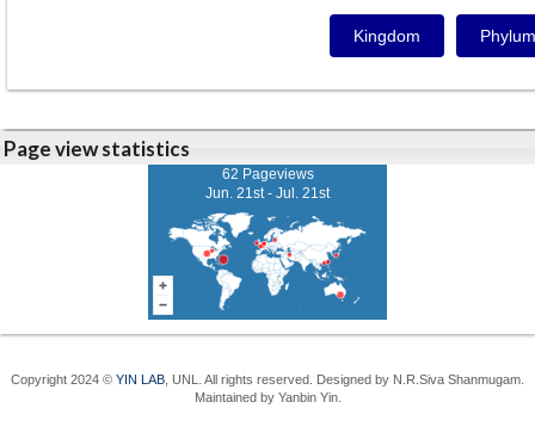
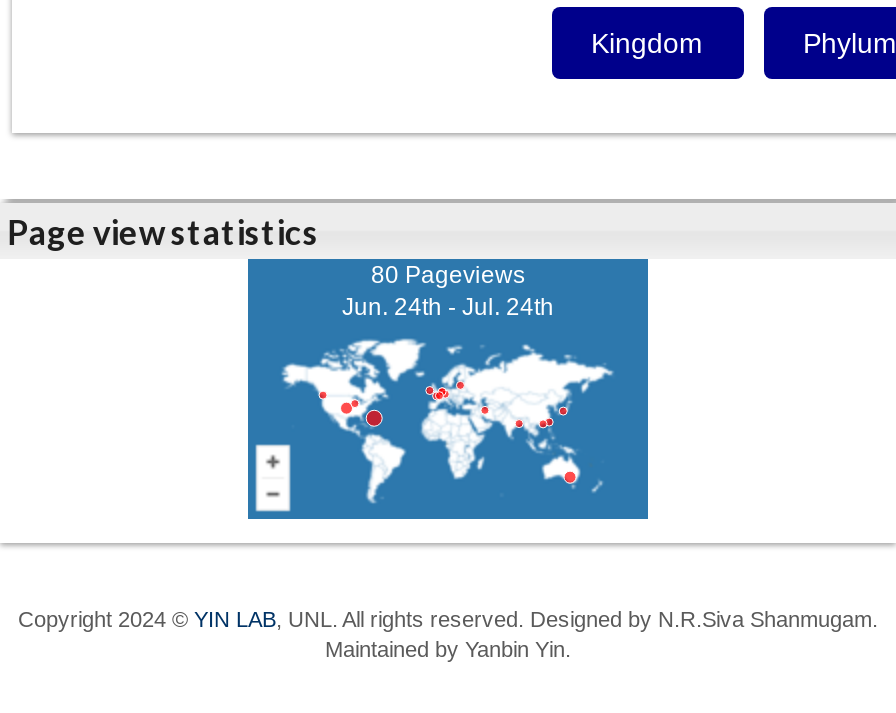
[222,166,313,182] 62 Pageviews -> [371,261,525,289] 80 Pageviews
[205,185,330,201] Jun. 21st - Jul. 21st -> [342,293,554,321] Jun. 24th - Jul. 24th

